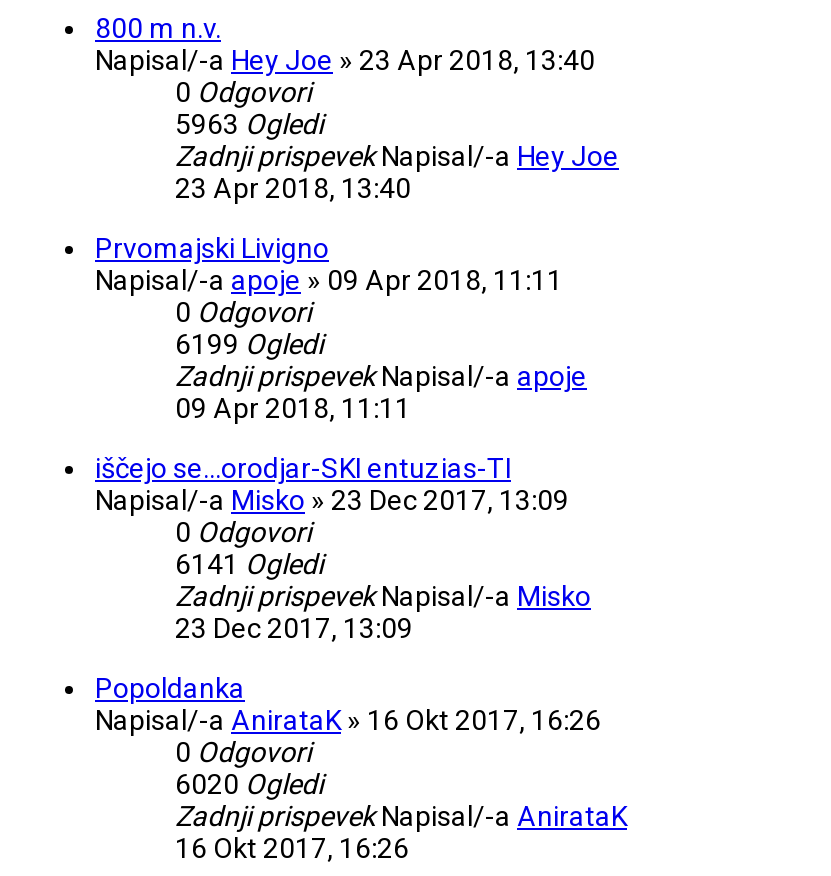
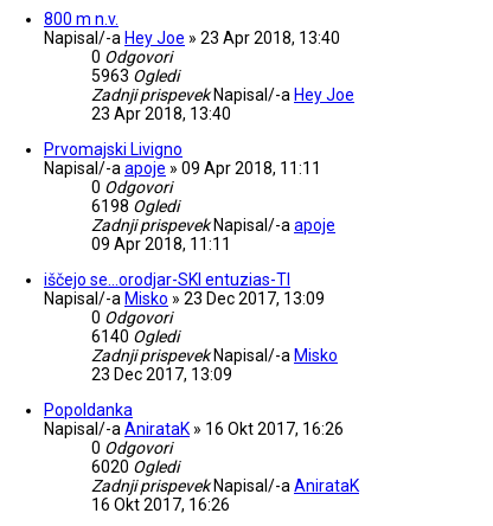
[175,328,323,360] 6199Ogledi -> [91,197,179,216] 6198Ogledi
[175,548,323,580] 6141Ogledi -> [91,327,179,346] 6140Ogledi

